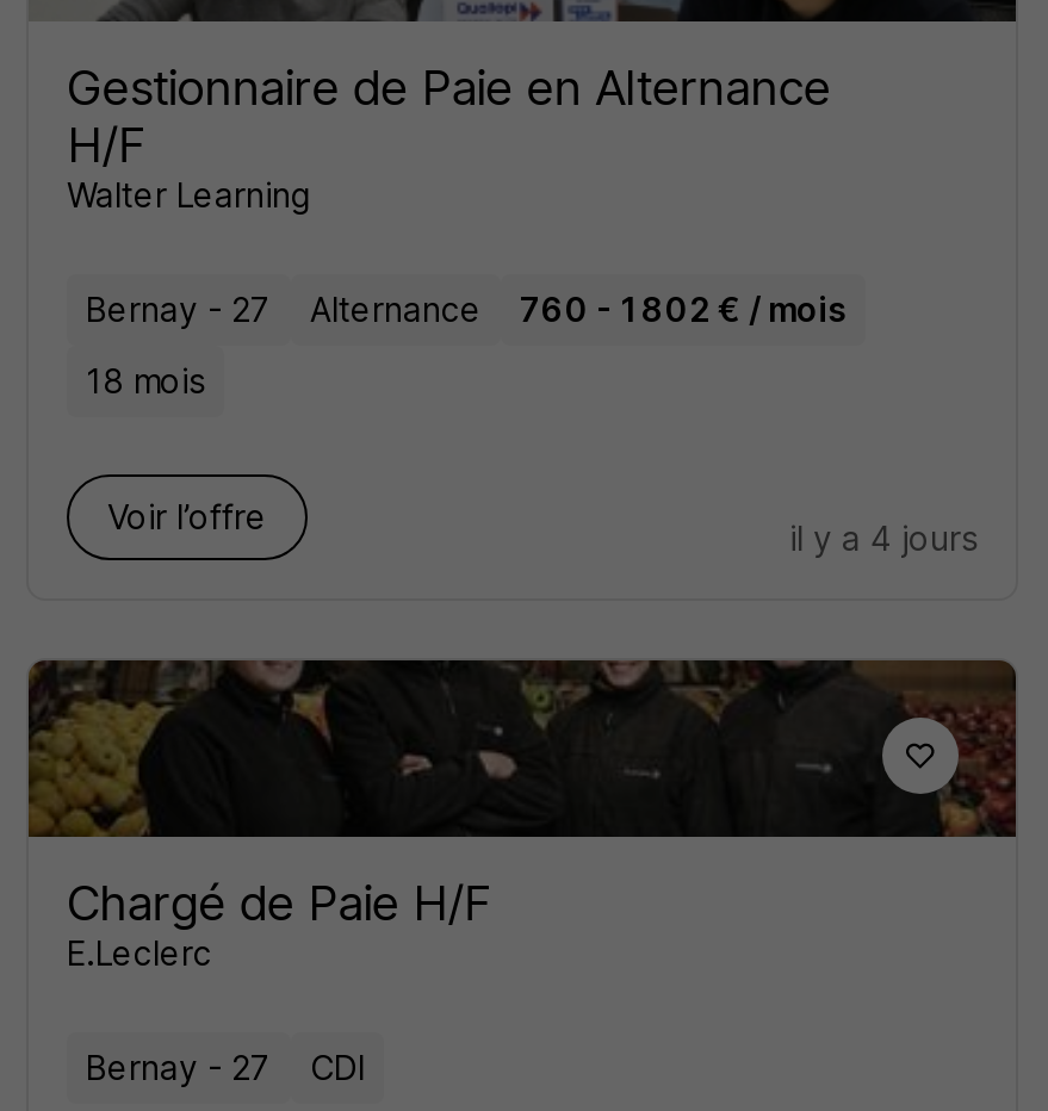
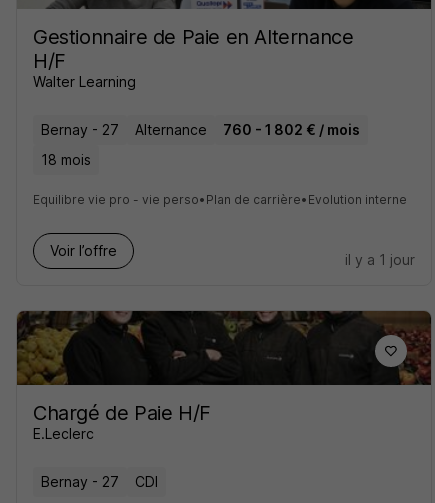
none -> [33,192,407,207] Equilibre vie pro - vie perso• Plan de carrière• Evolution interne
[789,517,978,558] il y a 4 jours -> [345,251,415,268] il y a 1 jour

